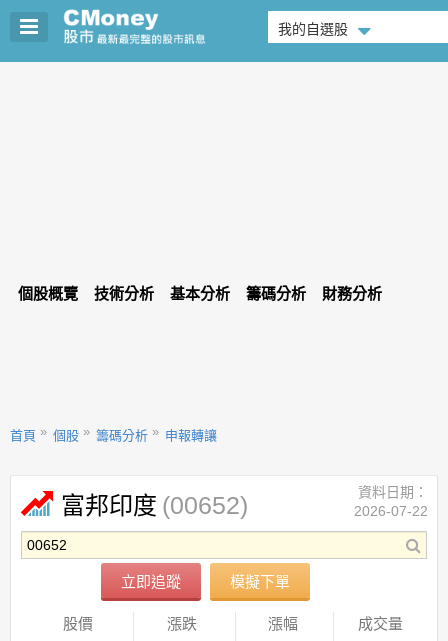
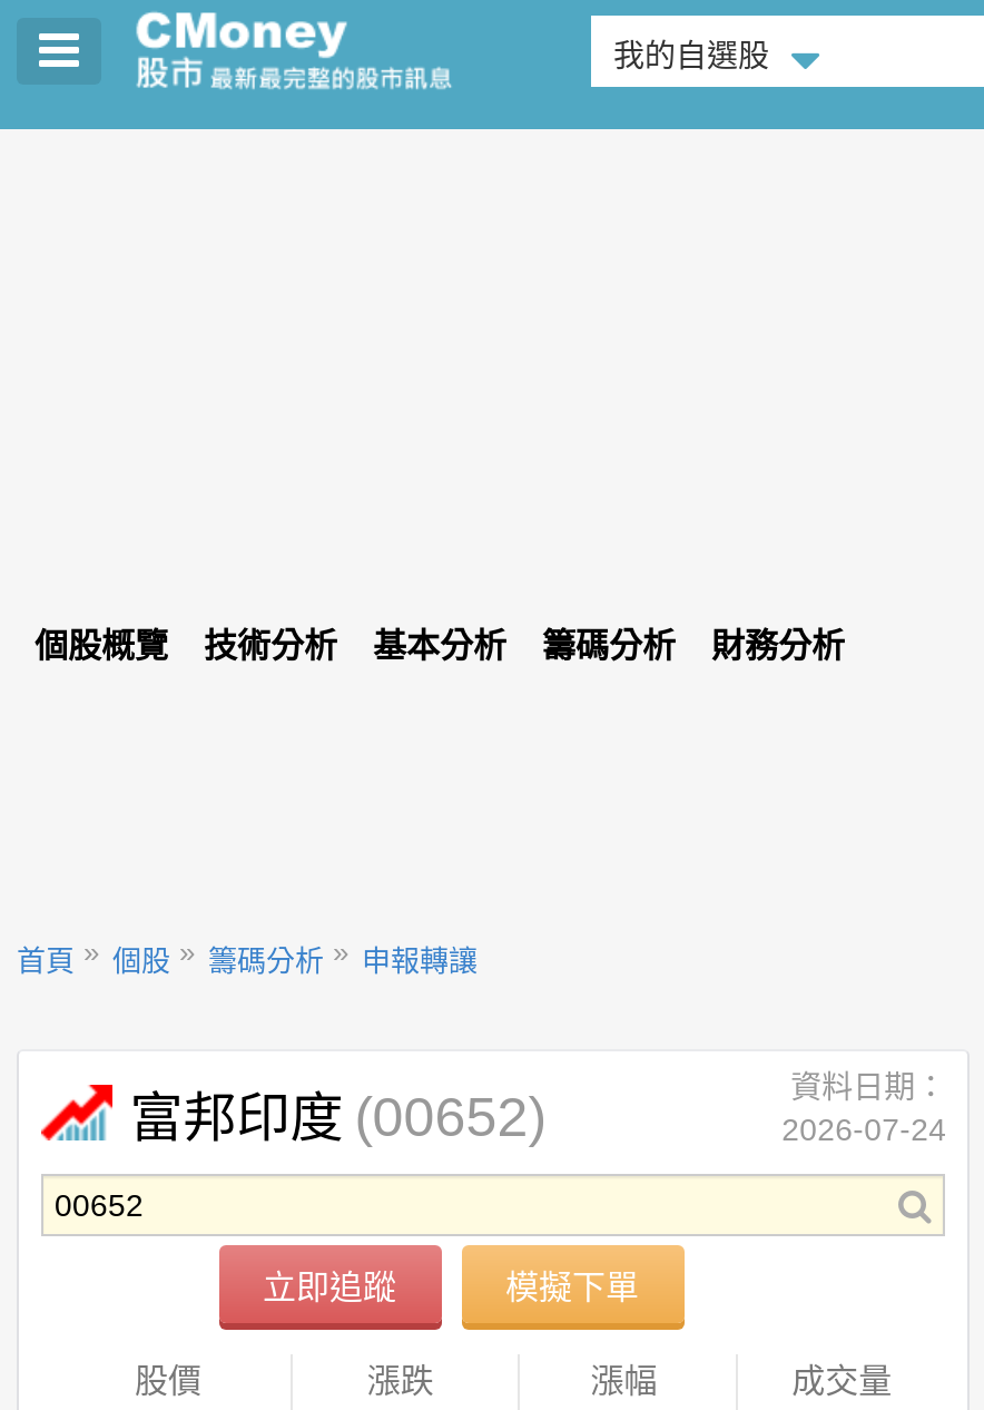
[354,503,428,519] 2026-07-22 -> [782,1112,947,1148] 2026-07-24

